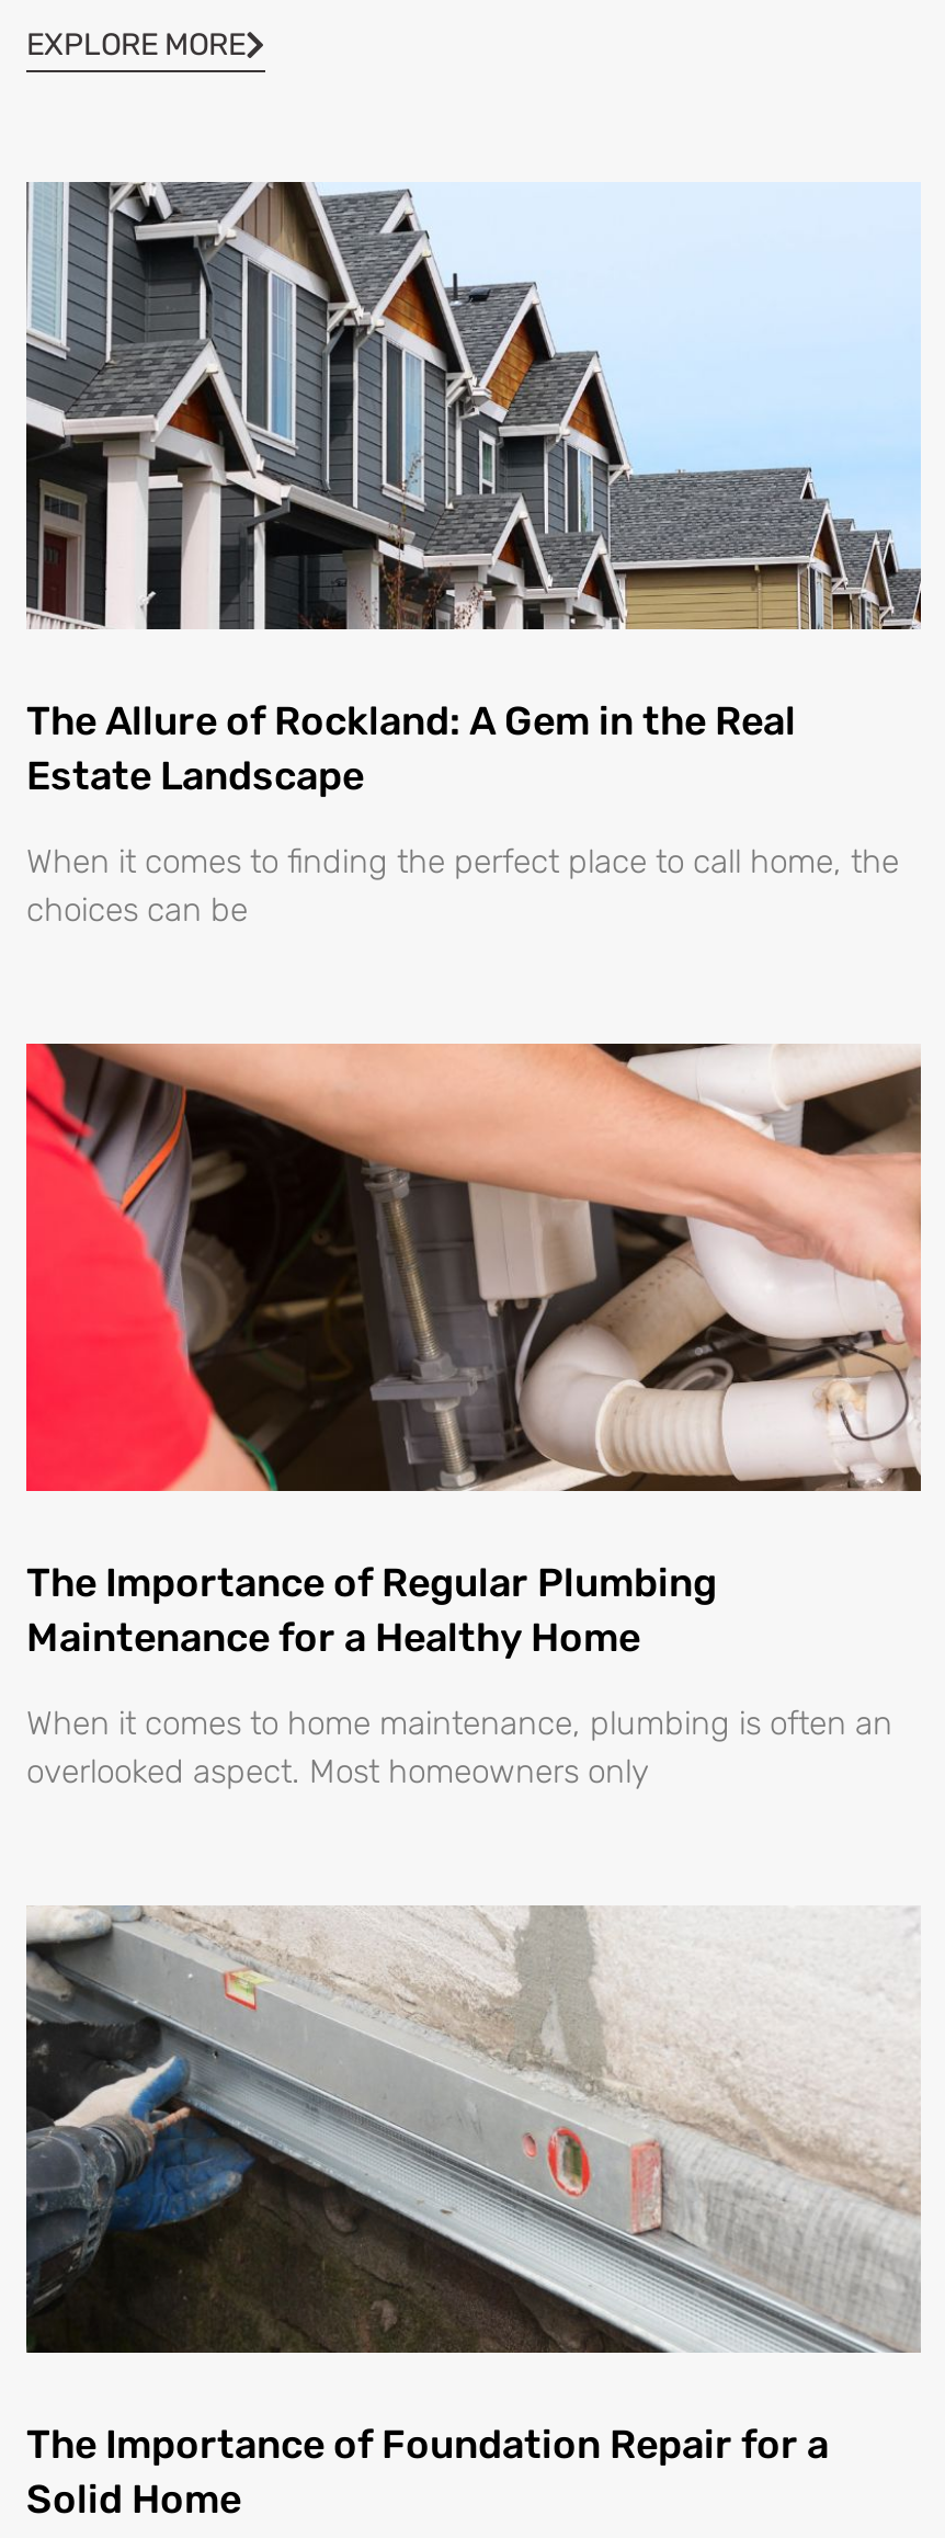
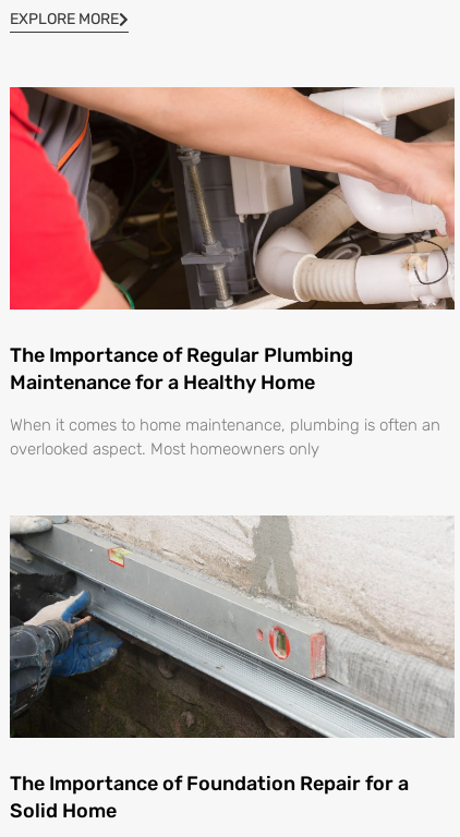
[24,180,923,929] [image] | The Allure of Rockland: A Gem in the Real | Estate Landscape | When it comes to finding the perfect place to call home, the | choices can be -> none

